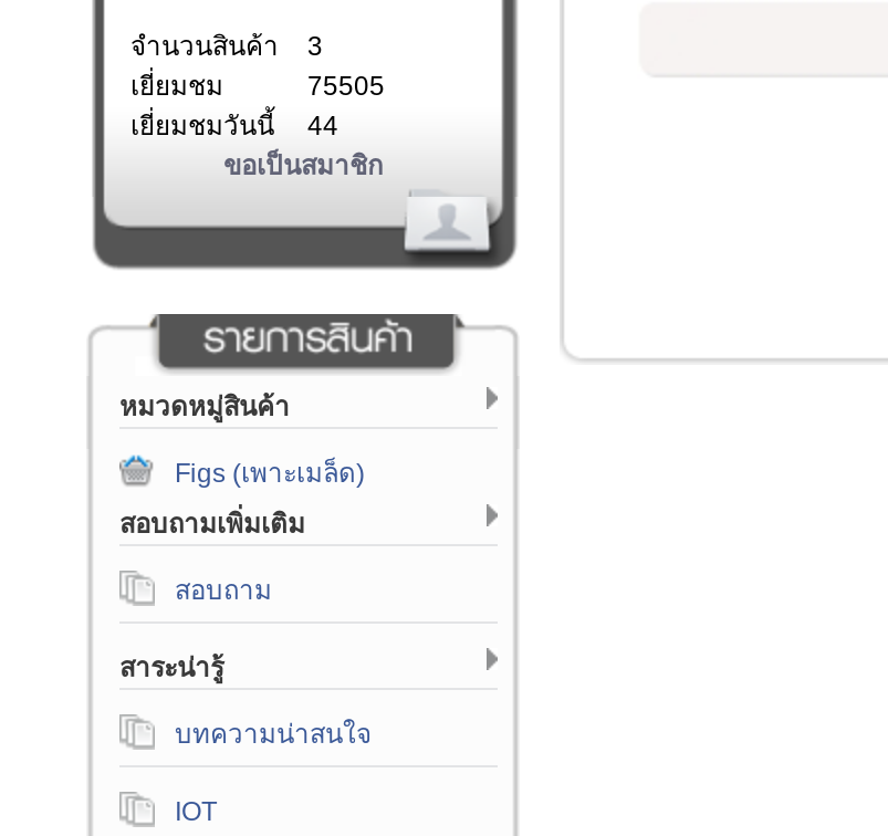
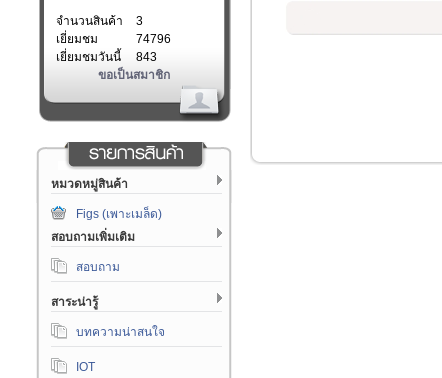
[307,70,385,101] 75505 -> [136,31,171,45] 74796
[130,109,338,140] เยี่ยมชมวันนี้ 44 -> [56,49,157,63] เยี่ยมชมวันนี้ 843

